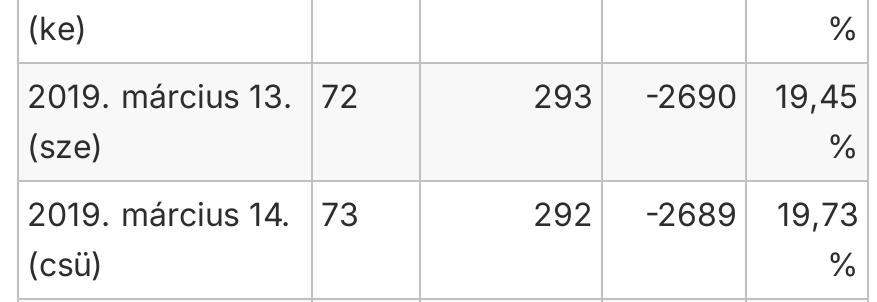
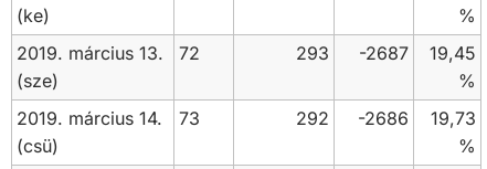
[533,76,859,116] 293 -2690 19,45 -> [296,42,476,64] 293 -2687 19,45
[533,194,859,234] 292 -2689 19,73 -> [296,107,476,129] 292 -2686 19,73

